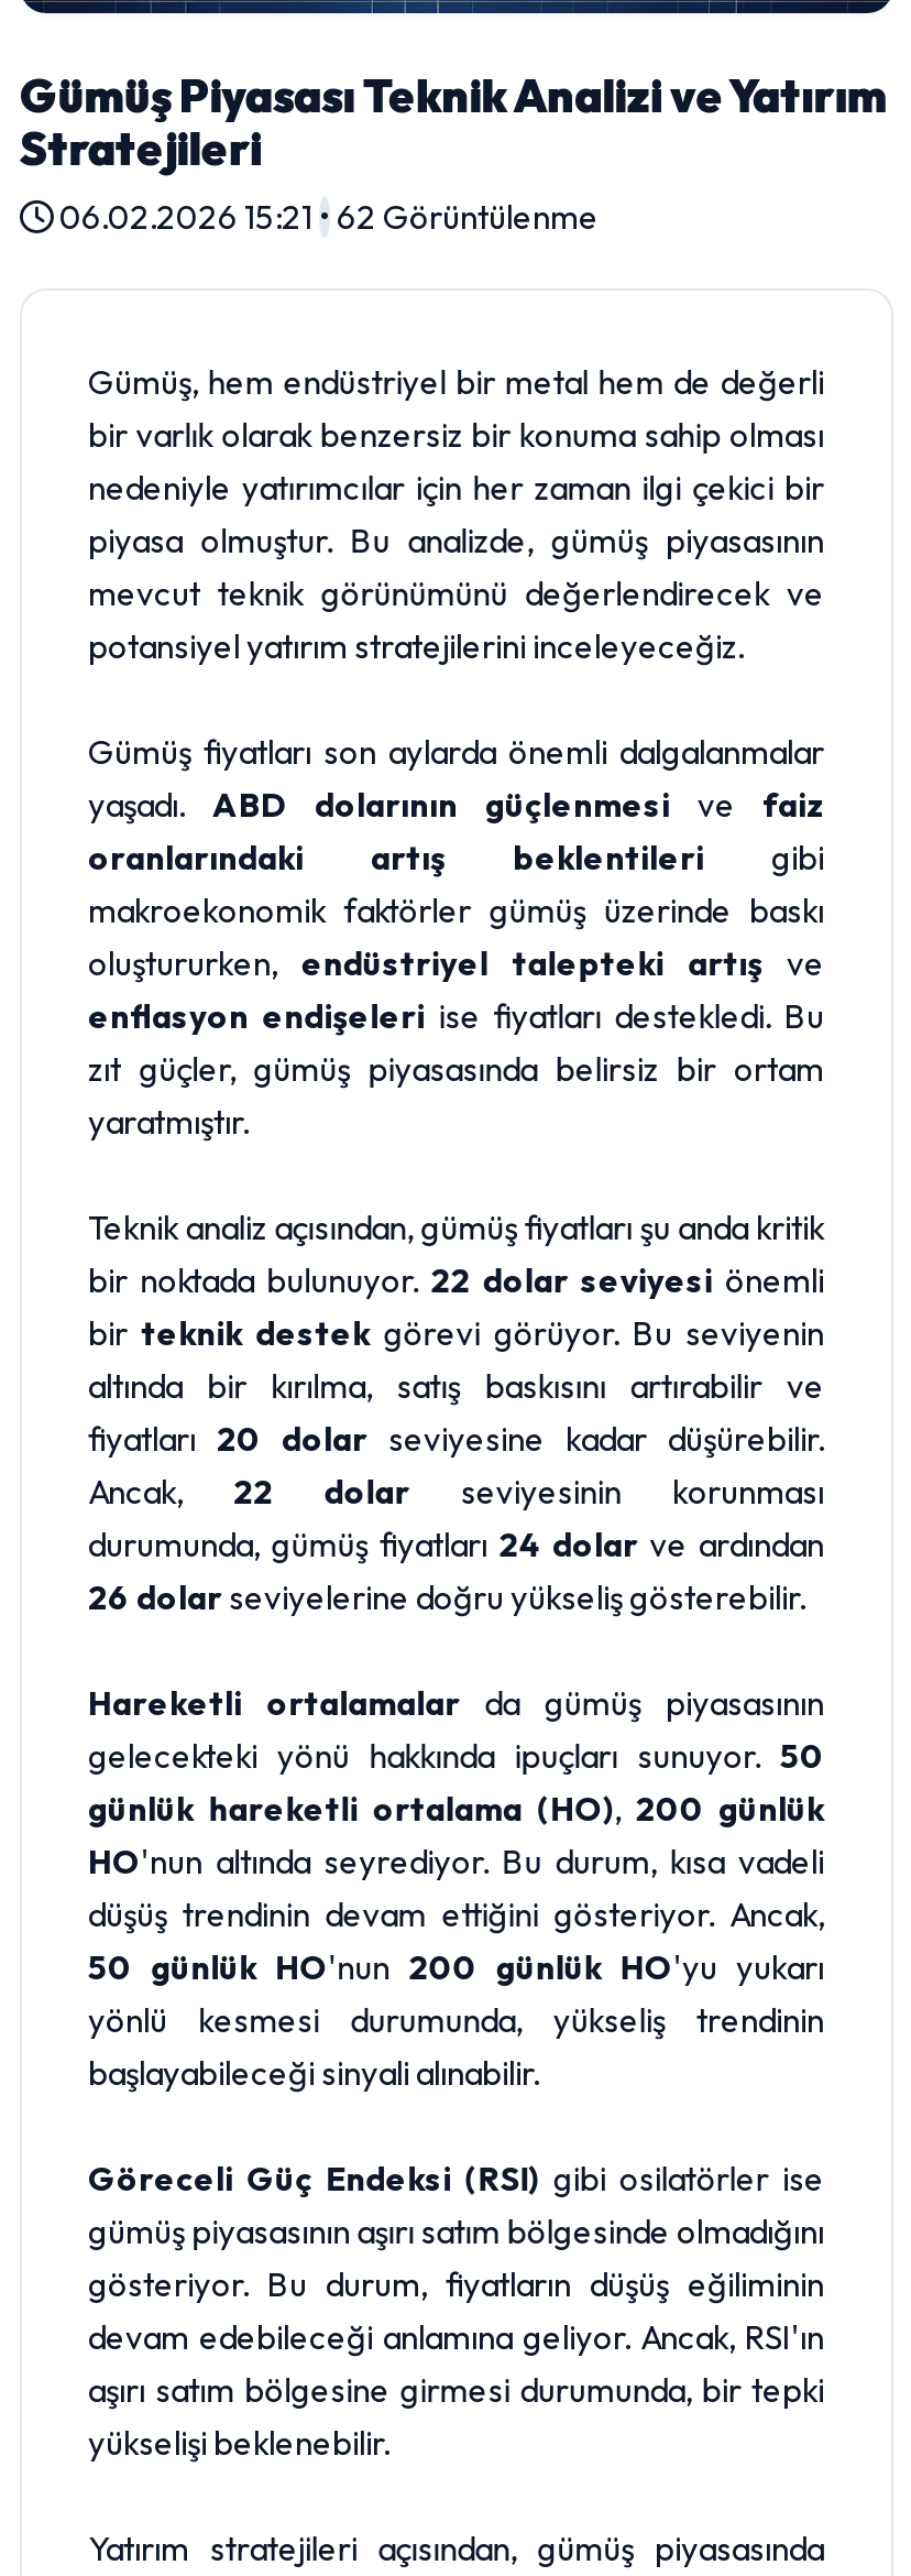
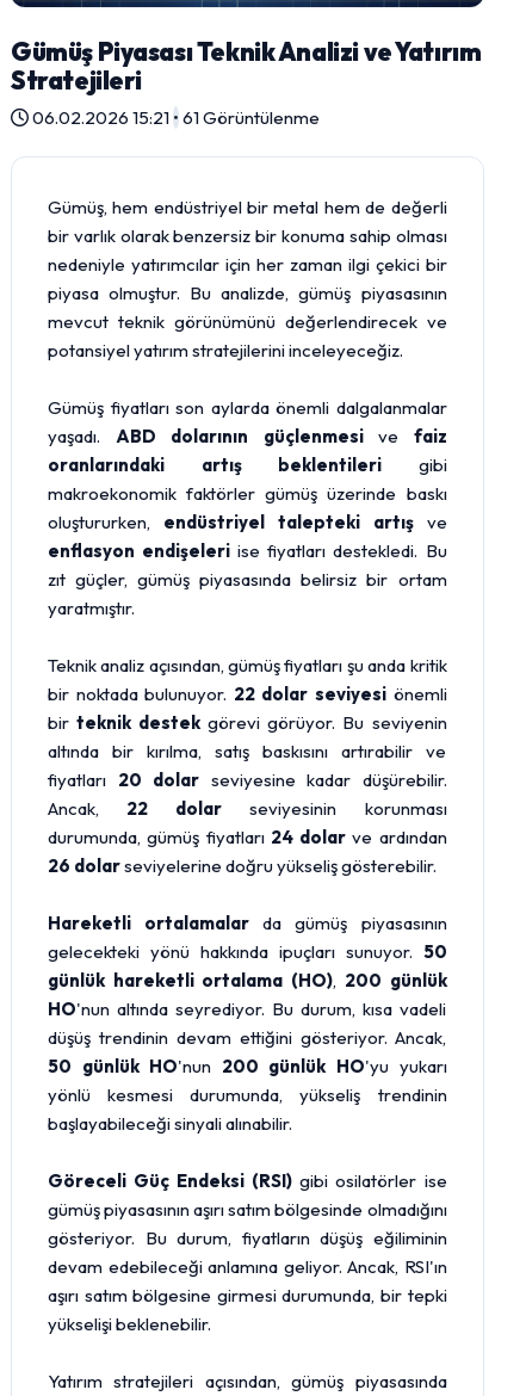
[53,195,599,237] 06.02.2026 15:21 • 62 Görüntülenme -> [29,106,320,128] 06.02.2026 15:21 • 61 Görüntülenme

